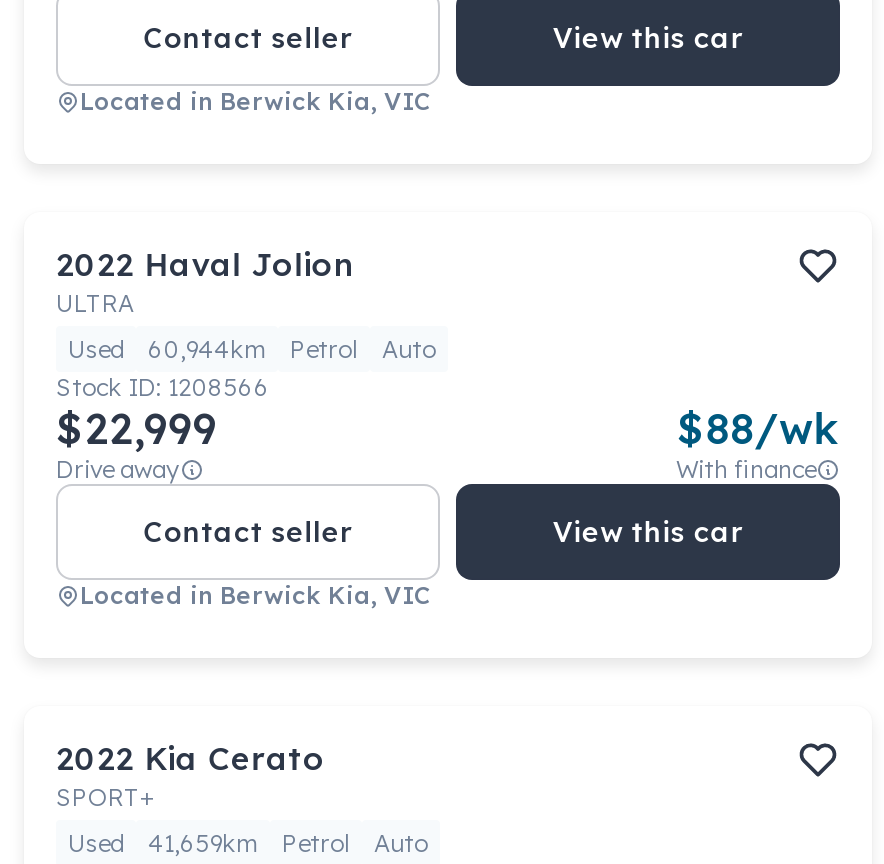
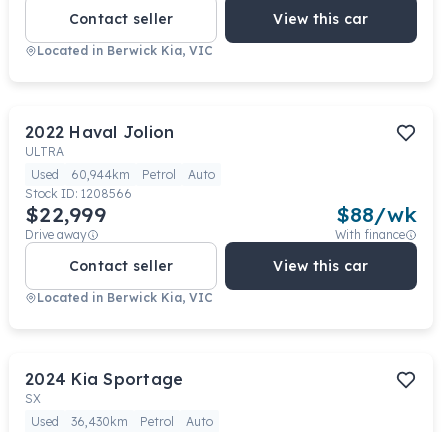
[56,738,326,812] 2022 Kia Cerato | SPORT+ -> [25,369,183,406] 2024 Kia Sportage | SX
[68,828,428,858] Used 41,659km Petrol Auto -> [31,414,213,429] Used 36,430km Petrol Auto

